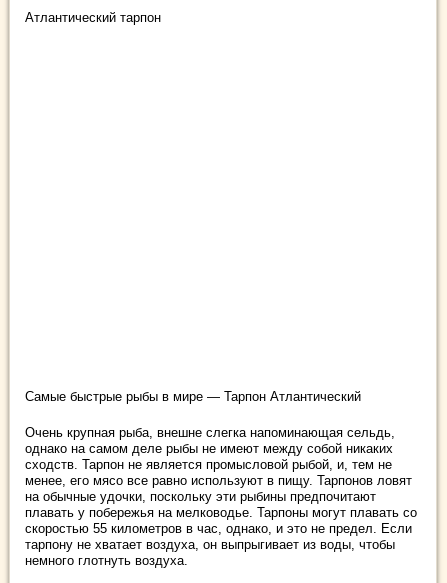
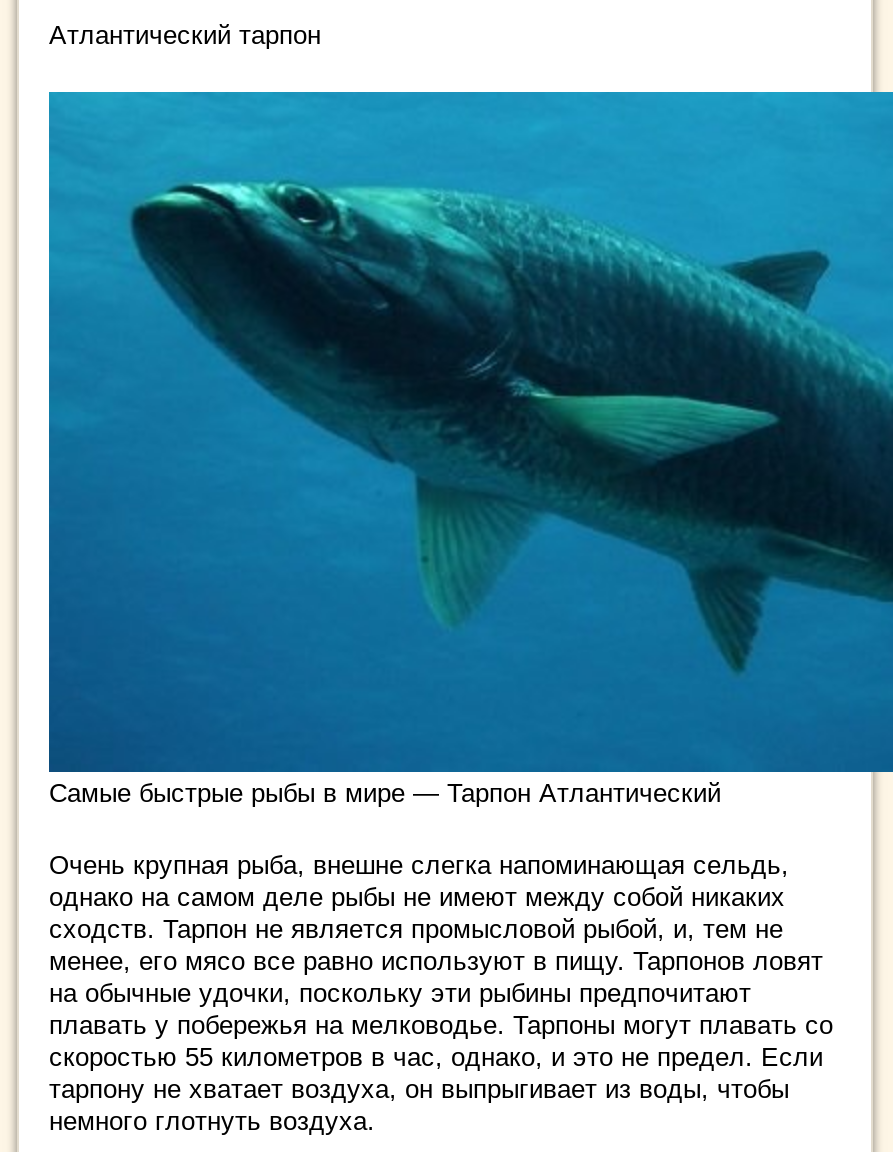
none -> [47,90,887,774] [image]

